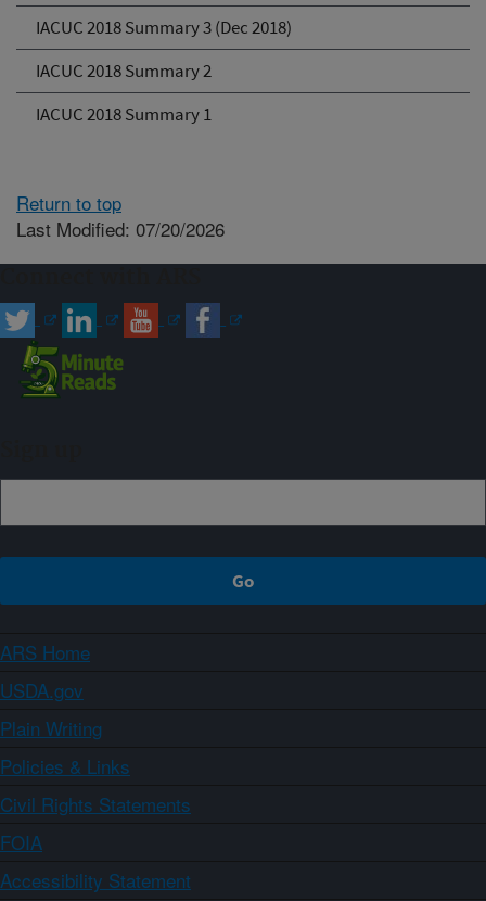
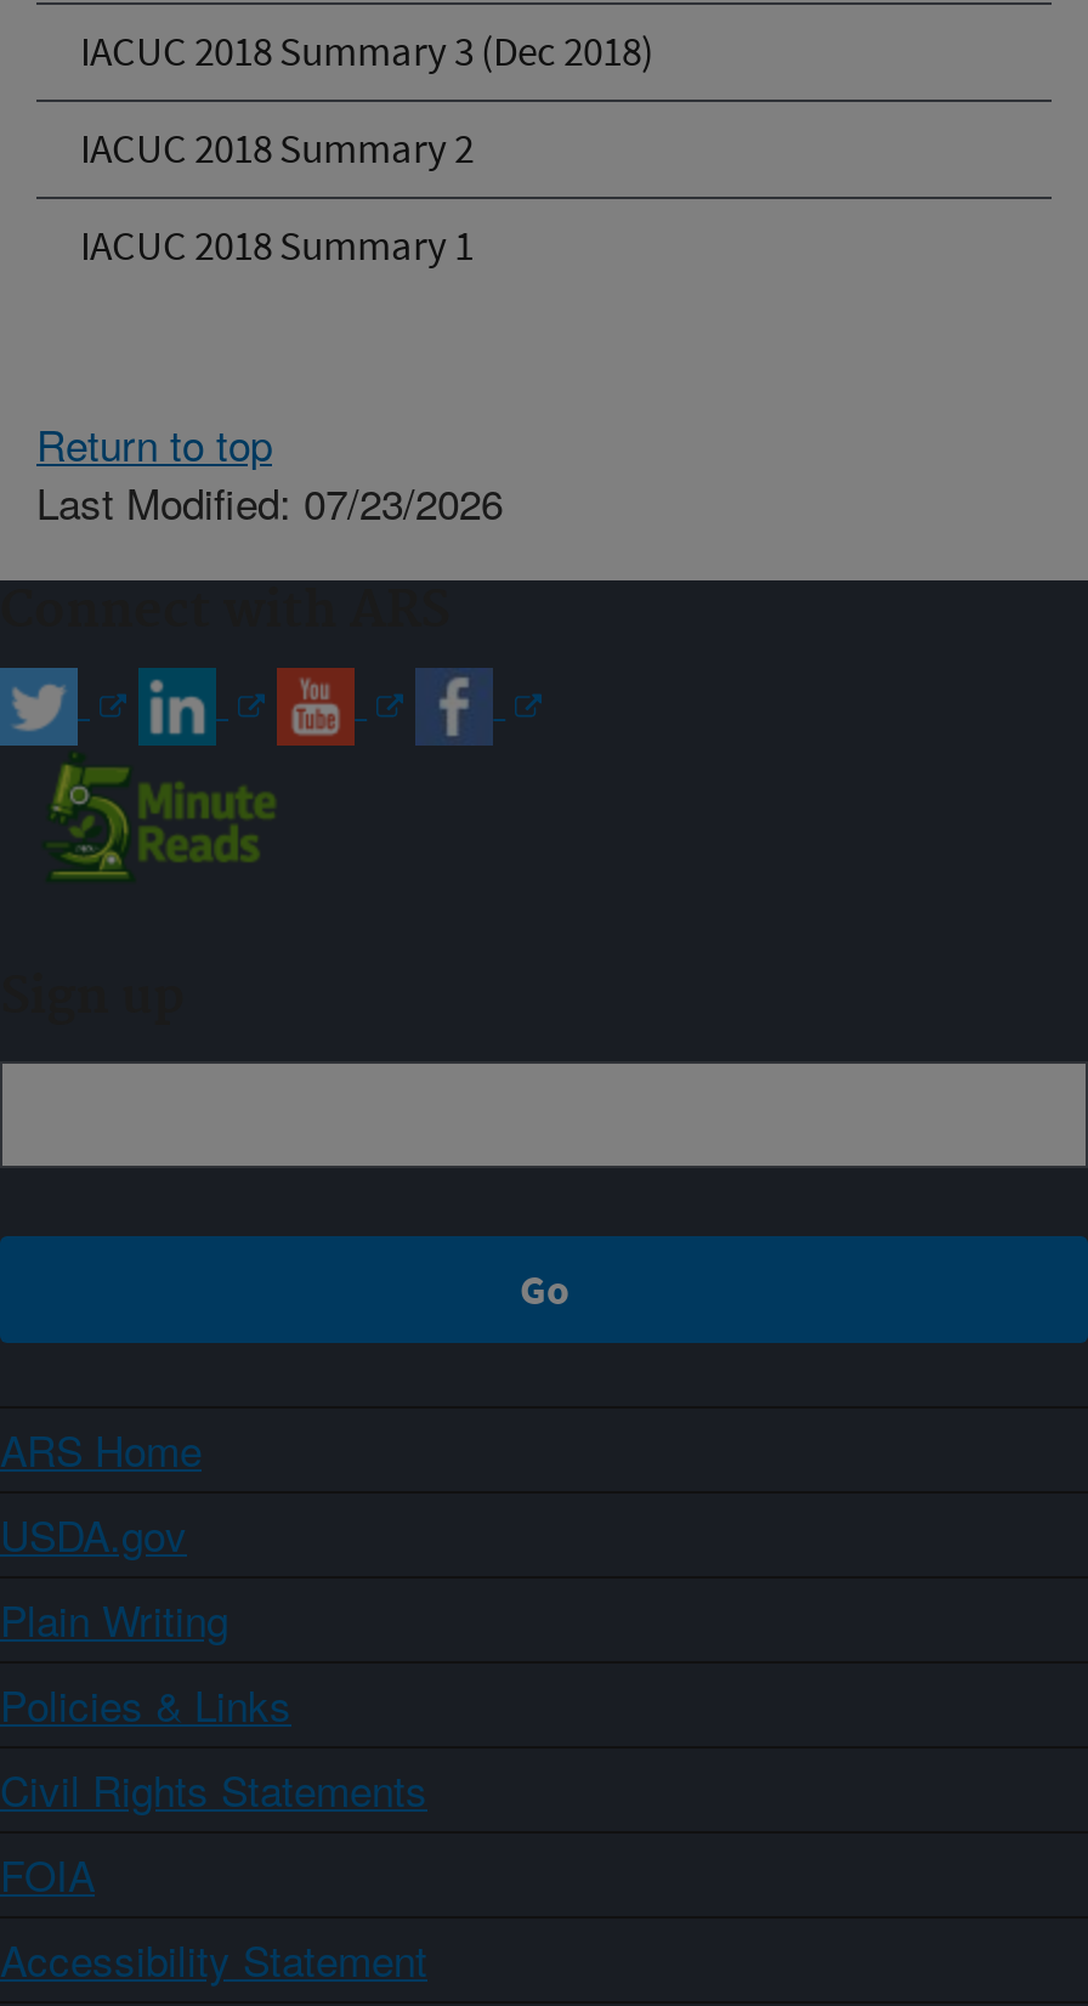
[16,214,225,242] Last Modified: 07/20/2026 -> [36,470,503,531] Last Modified: 07/23/2026

